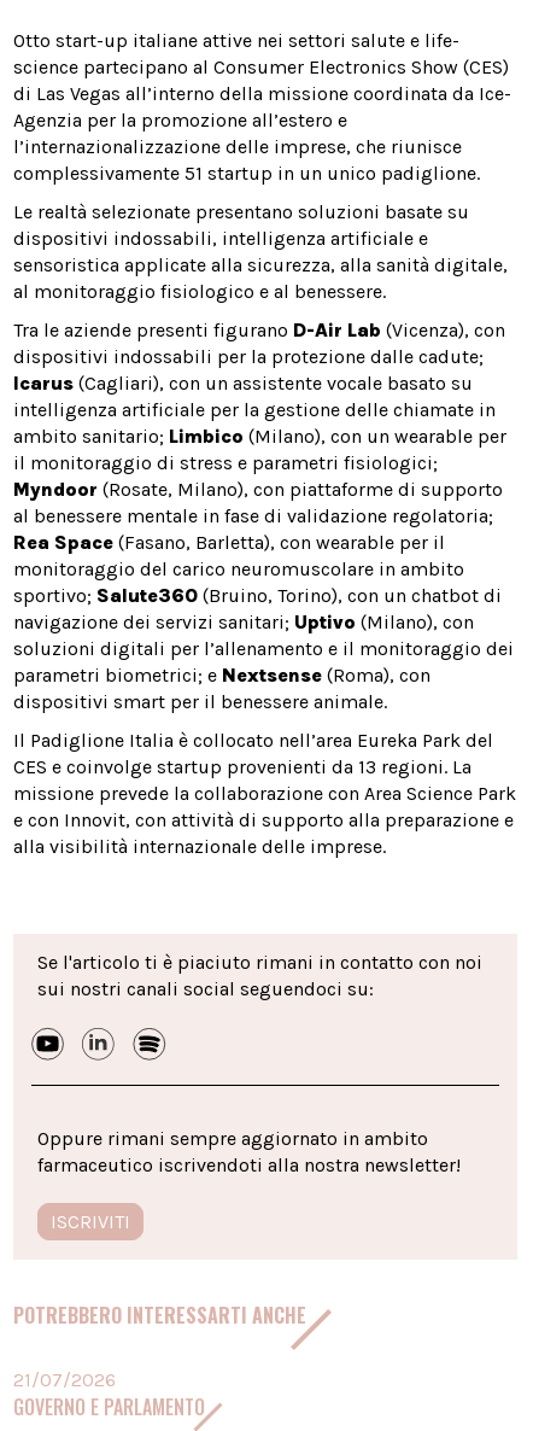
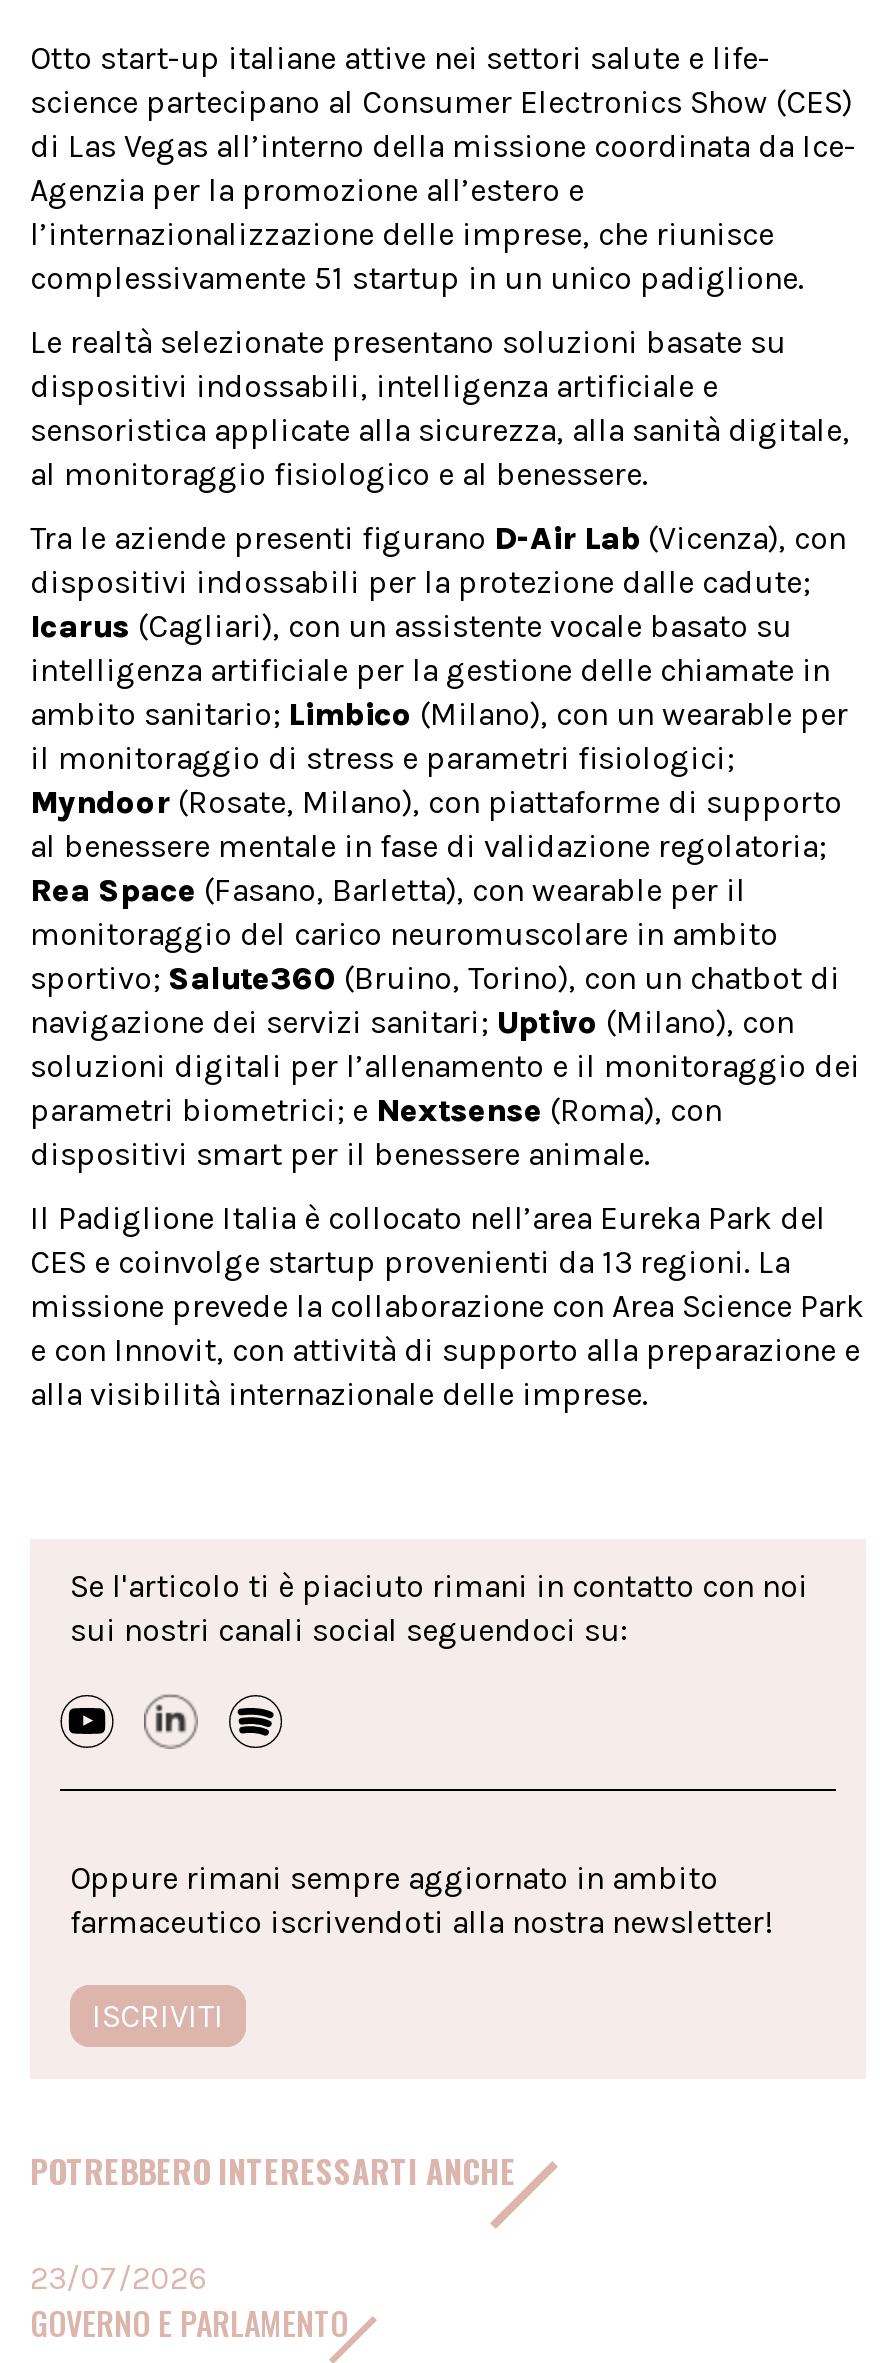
[13,1369,116,1392] 21/07/2026 -> [30,2260,206,2298] 23/07/2026

